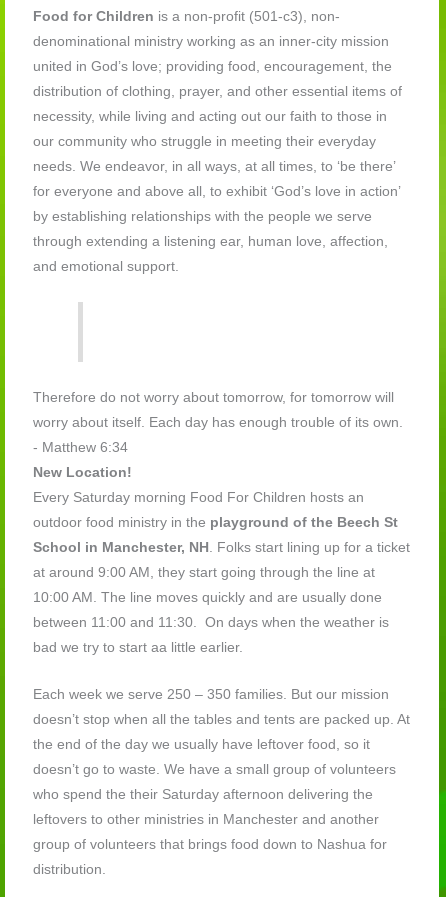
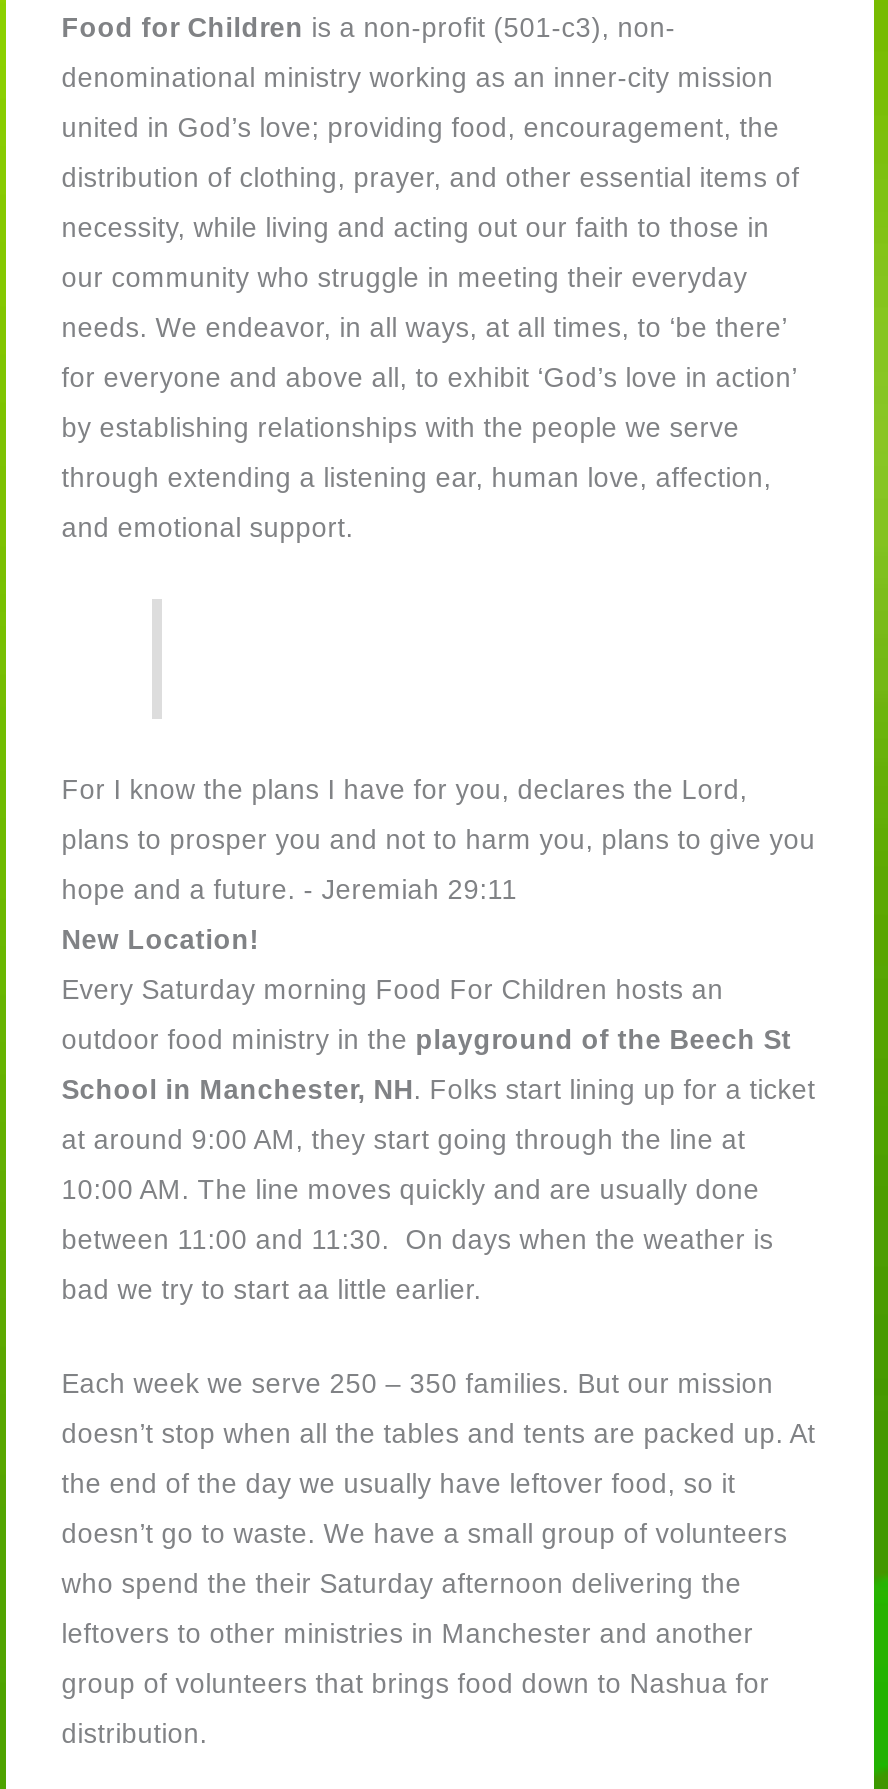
[33,390,394,405] Therefore do not worry about tomorrow, for tomorrow will -> [61,774,747,804] For I know the plans I have for you, declares the Lord,
[33,415,403,430] worry about itself. Each day has enough trouble of its own. -> [61,824,815,854] plans to prosper you and not to harm you, plans to give you
[33,440,128,455] - Matthew 6:34 -> [61,874,517,904] hope and a future. - Jeremiah 29:11

